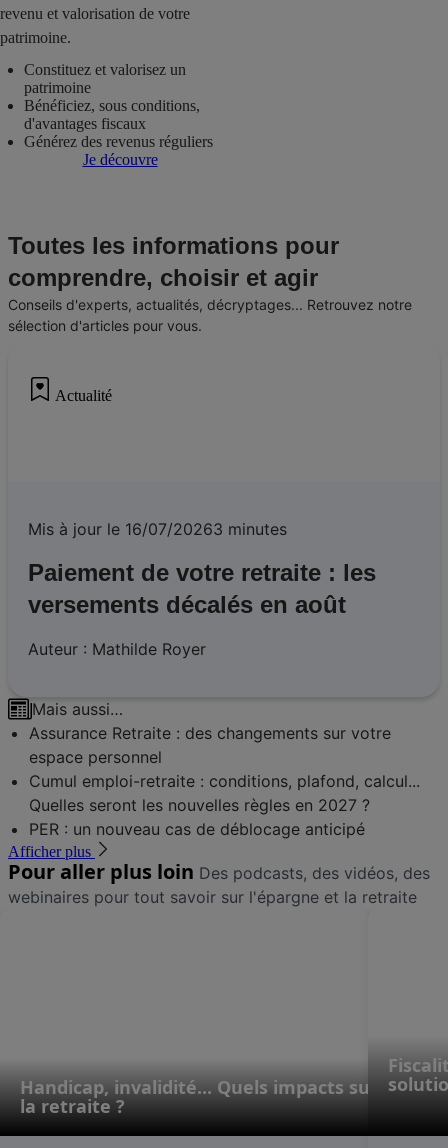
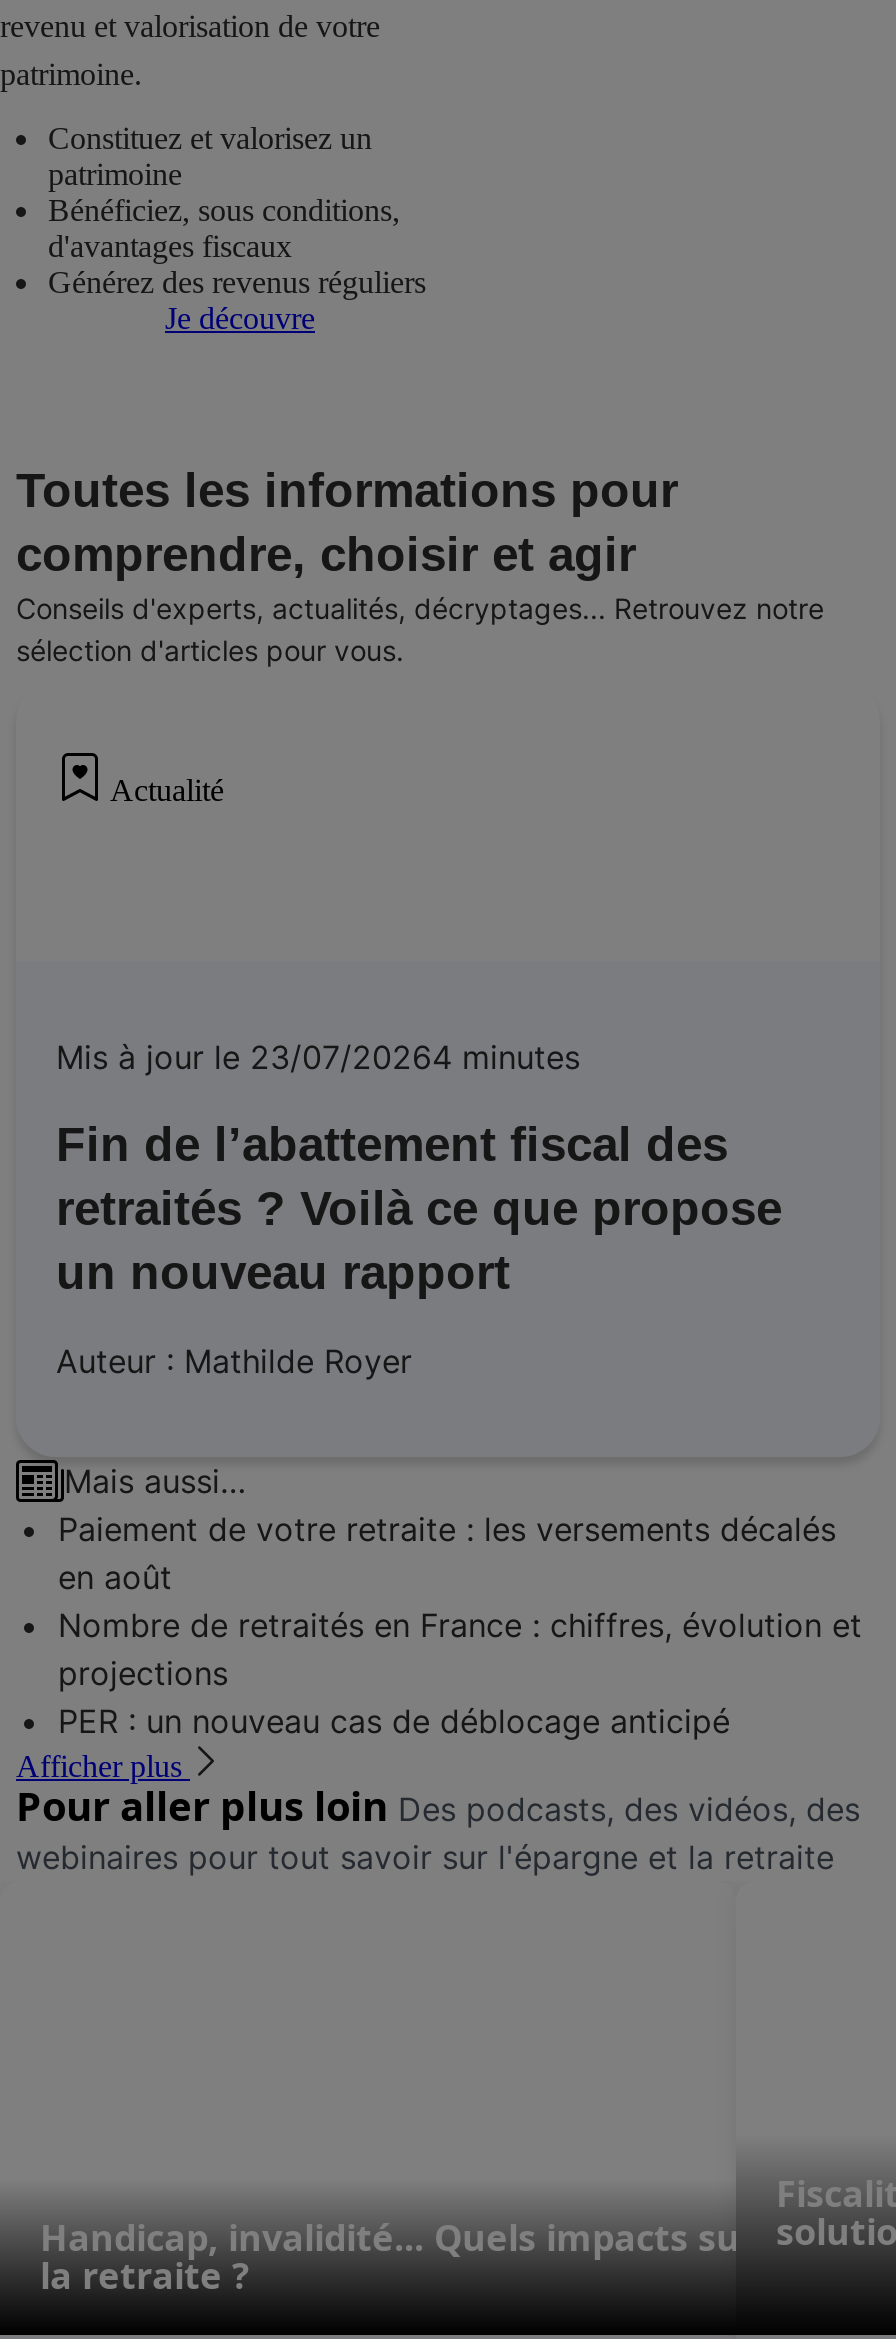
[28,519,287,539] Mis à jour le 16/07/20263 minutes -> [56,1036,580,1076] Mis à jour le 23/07/20264 minutes
[28,559,376,618] Paiement de votre retraite : les | versements décalés en août -> [56,1116,782,1298] Fin de l’abattement fiscal des | retraités ? Voilà ce que propose | un nouveau rapport
[29,723,420,815] Assurance Retraite : des changements sur votre | espace personnel | Cumul emploi-retraite : conditions, plafond, calcul... | Quelles seront les nouvelles règles en 2027 ? -> [58,1508,862,1692] Paiement de votre retraite : les versements décalés | en août | Nombre de retraités en France : chiffres, évolution et | projections

